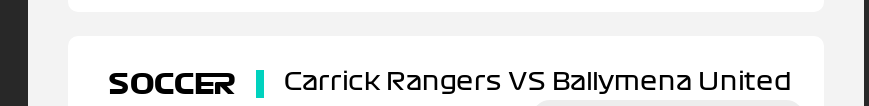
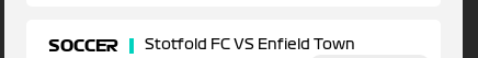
[284,70,792,94] Carrick Rangers VS Ballymena United -> [145,38,355,51] Stotfold FC VS Enfield Town

